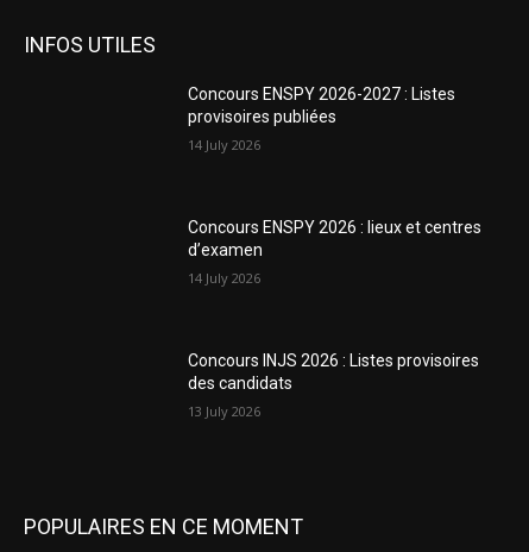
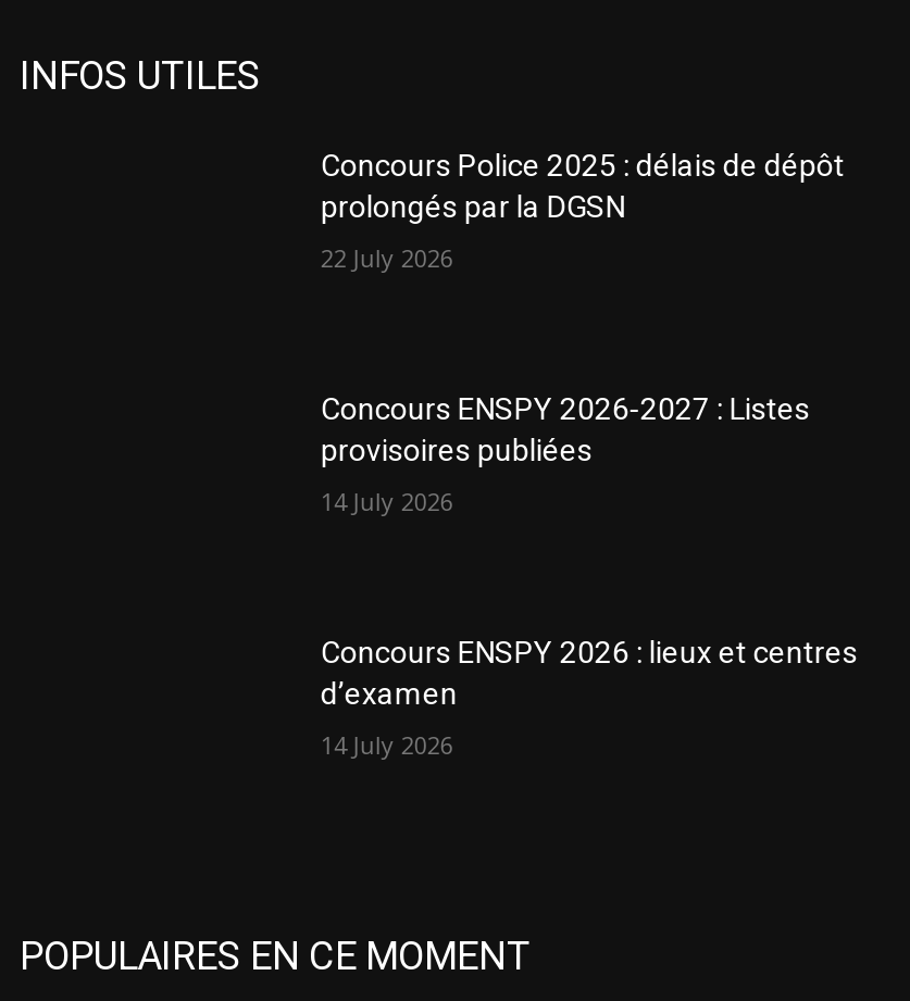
none -> [321,148,845,275] Concours Police 2025 : délais de dépôt | prolongés par la DGSN | 22 July 2026
moved [188,85,482,287] -> [321,391,858,760]: Concours ENSPY 2026-2027 : Listes | provisoires publiées | 14 July 2026 | Concours ENSPY 2026 : lieux et centres | d’examen | 14 July 2026
[188,351,480,420] Concours INJS 2026 : Listes provisoires | des candidats | 13 July 2026 -> none

